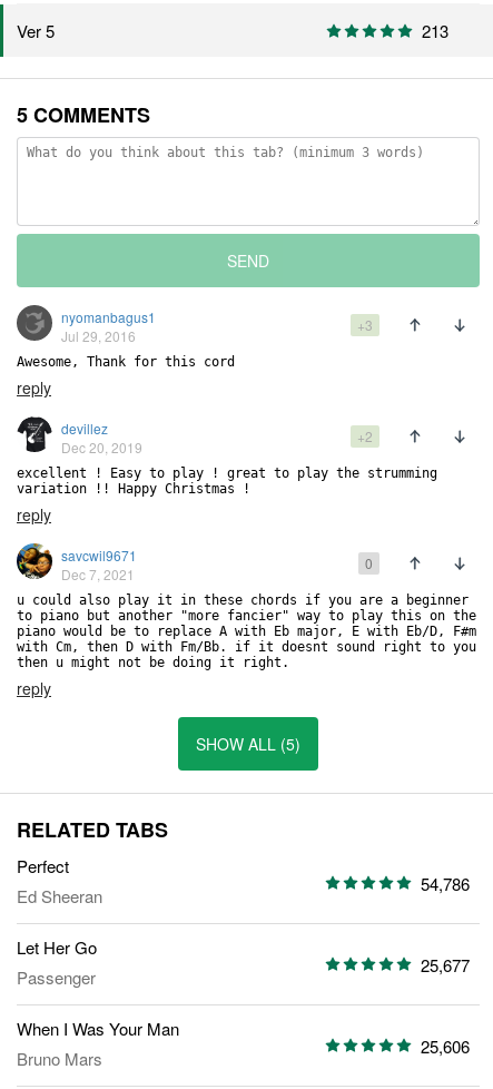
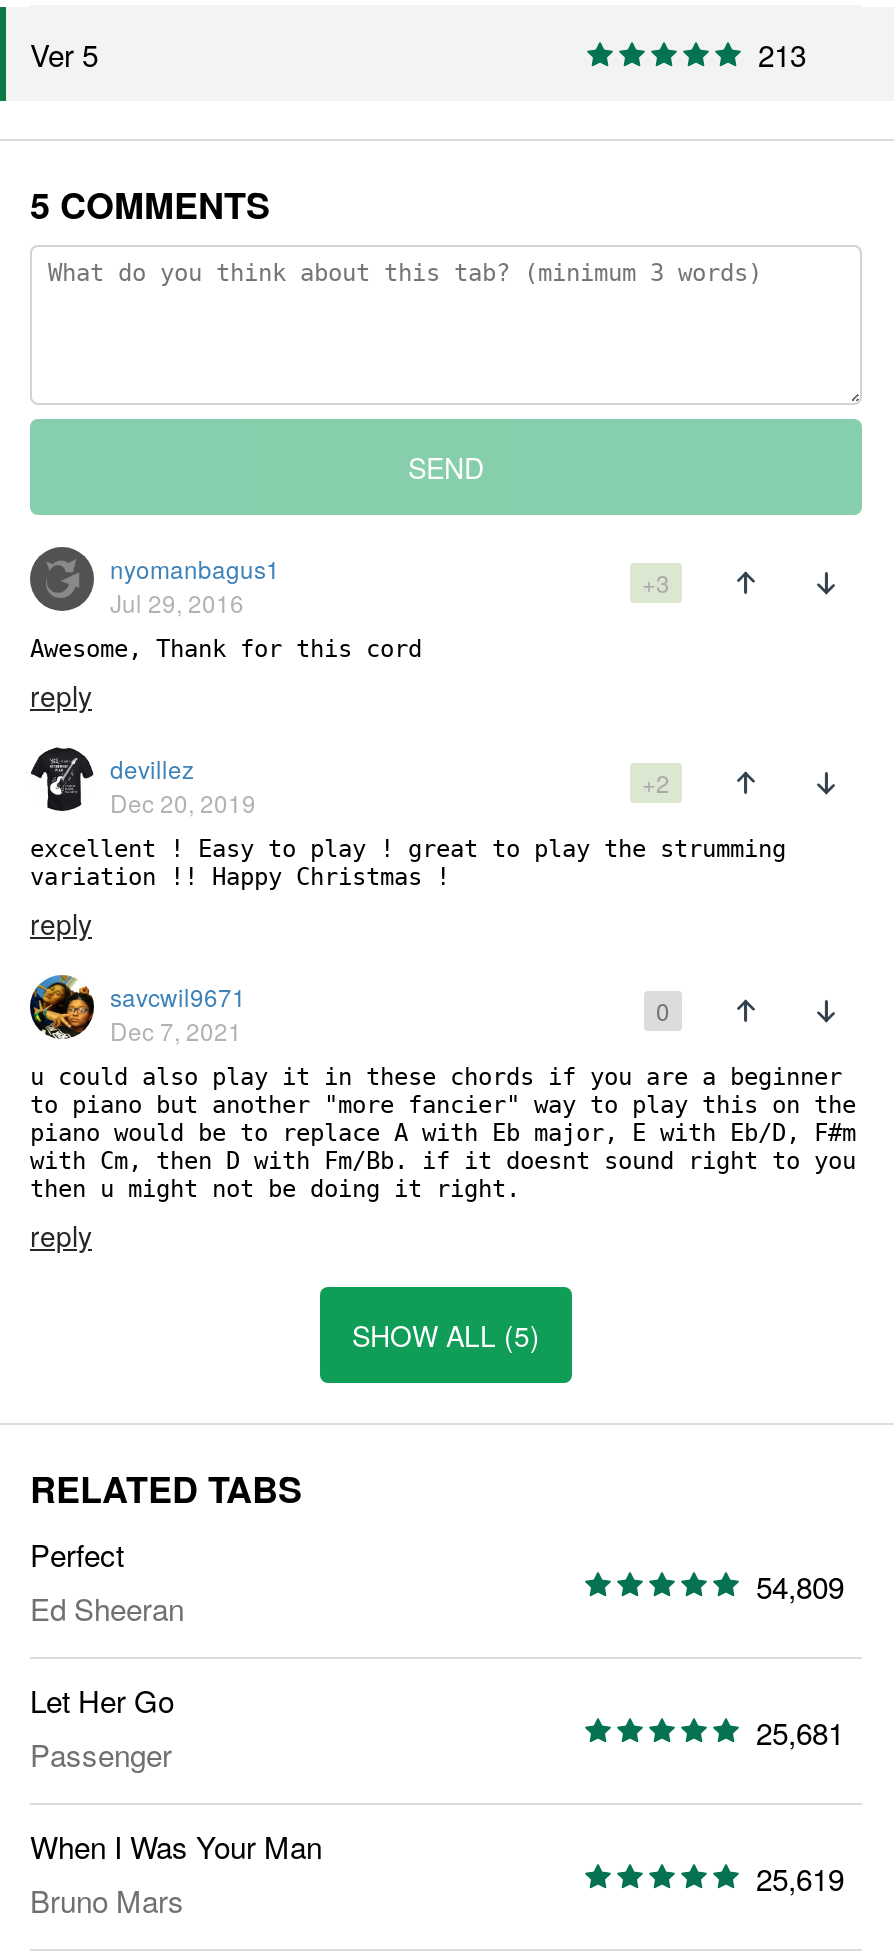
[421,872,470,895] 54,786 -> [756,1564,844,1606] 54,809
[421,953,470,976] 25,677 -> [756,1710,844,1752] 25,681
[421,1034,470,1057] 25,606 -> [756,1856,844,1898] 25,619

